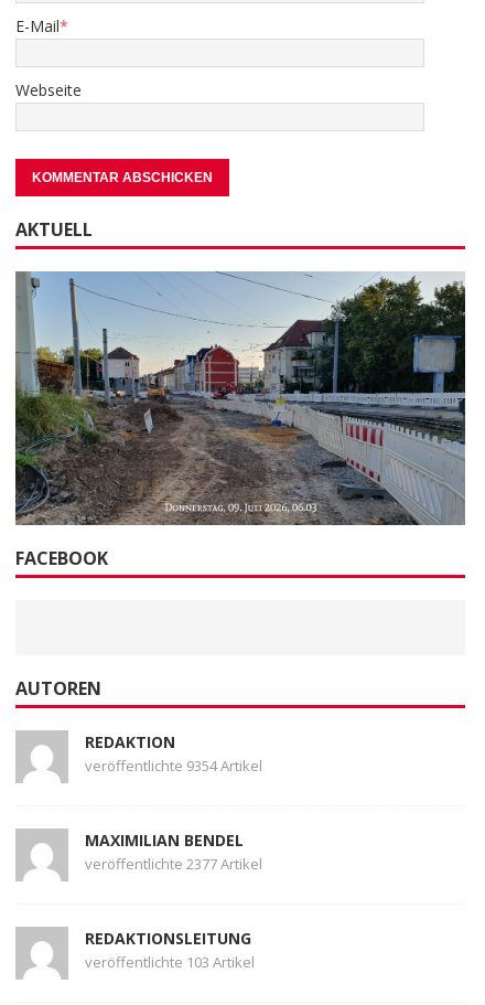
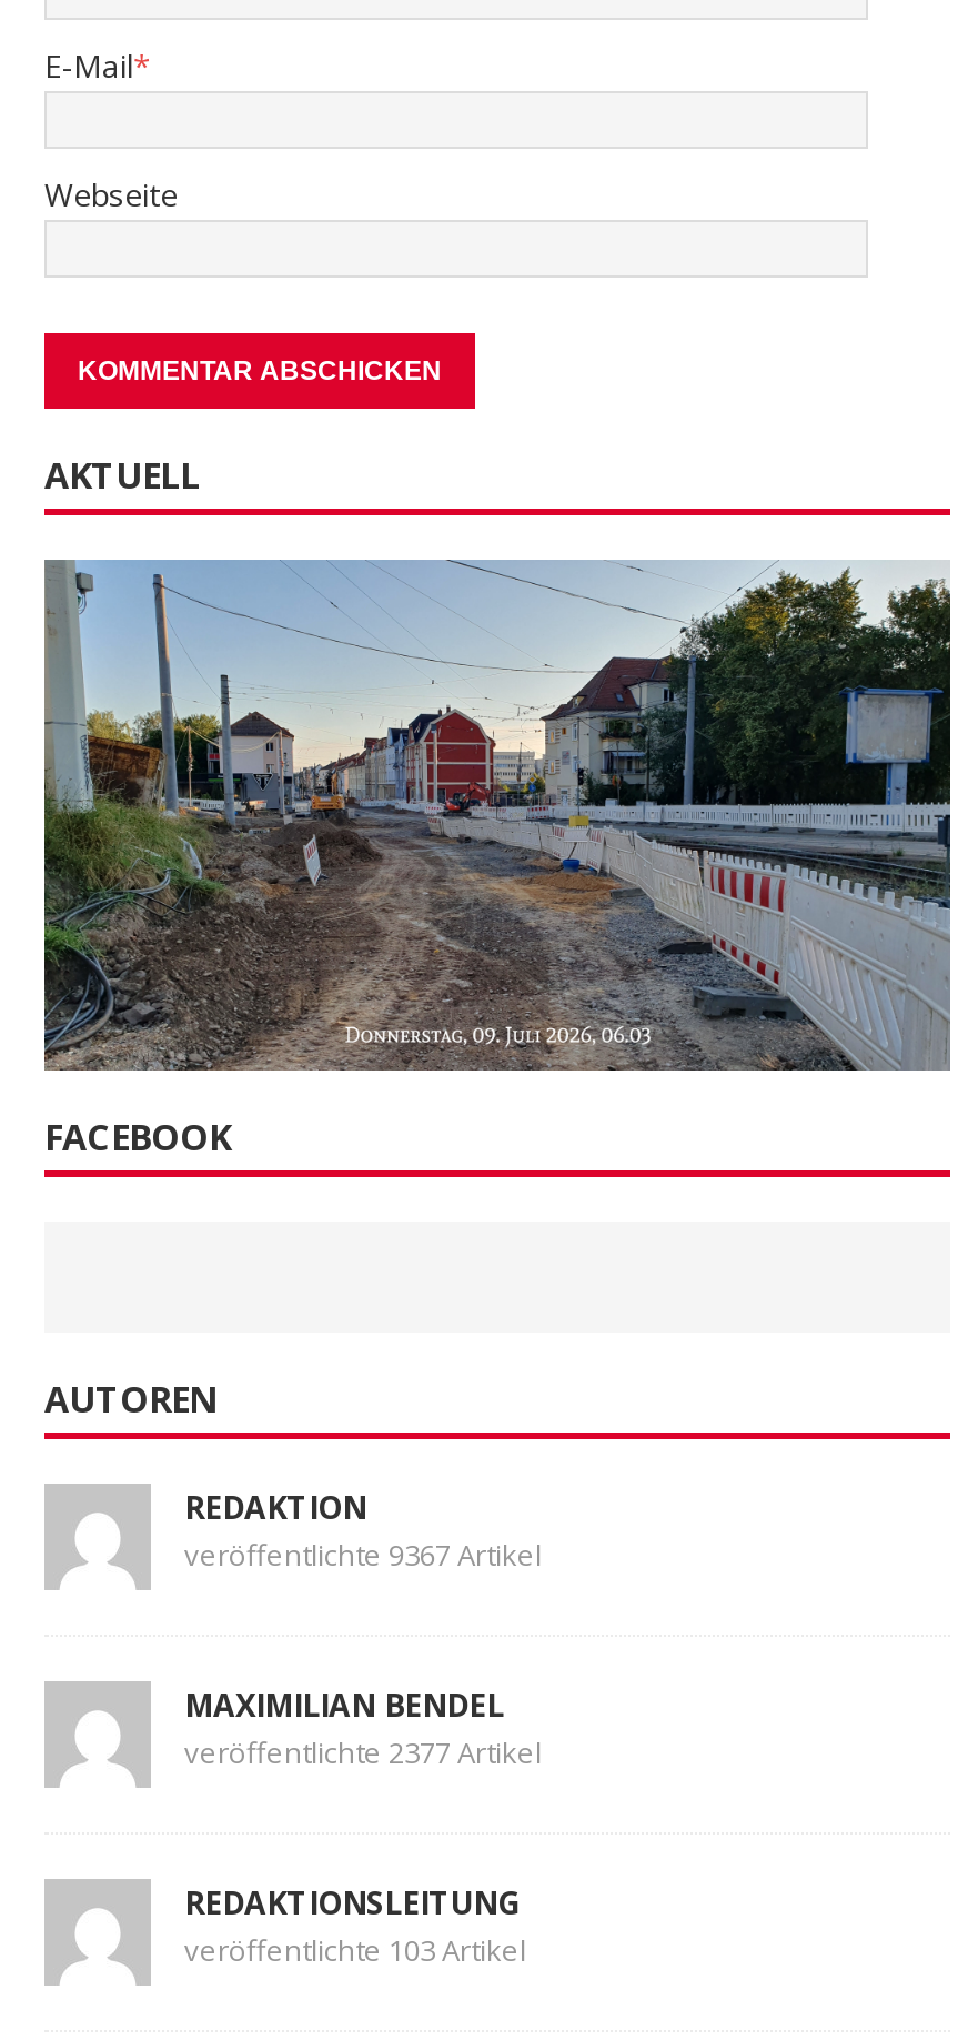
[85,755,262,775] veröffentlichte 9354 Artikel -> [184,1534,542,1574] veröffentlichte 9367 Artikel

